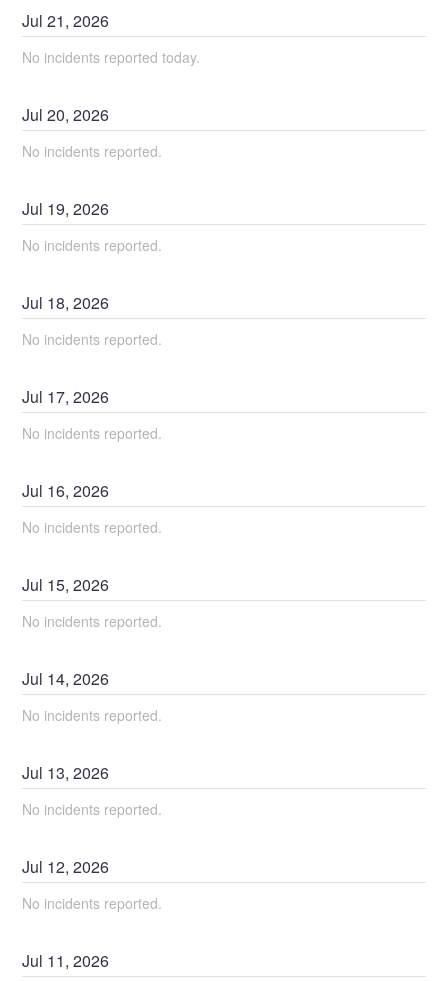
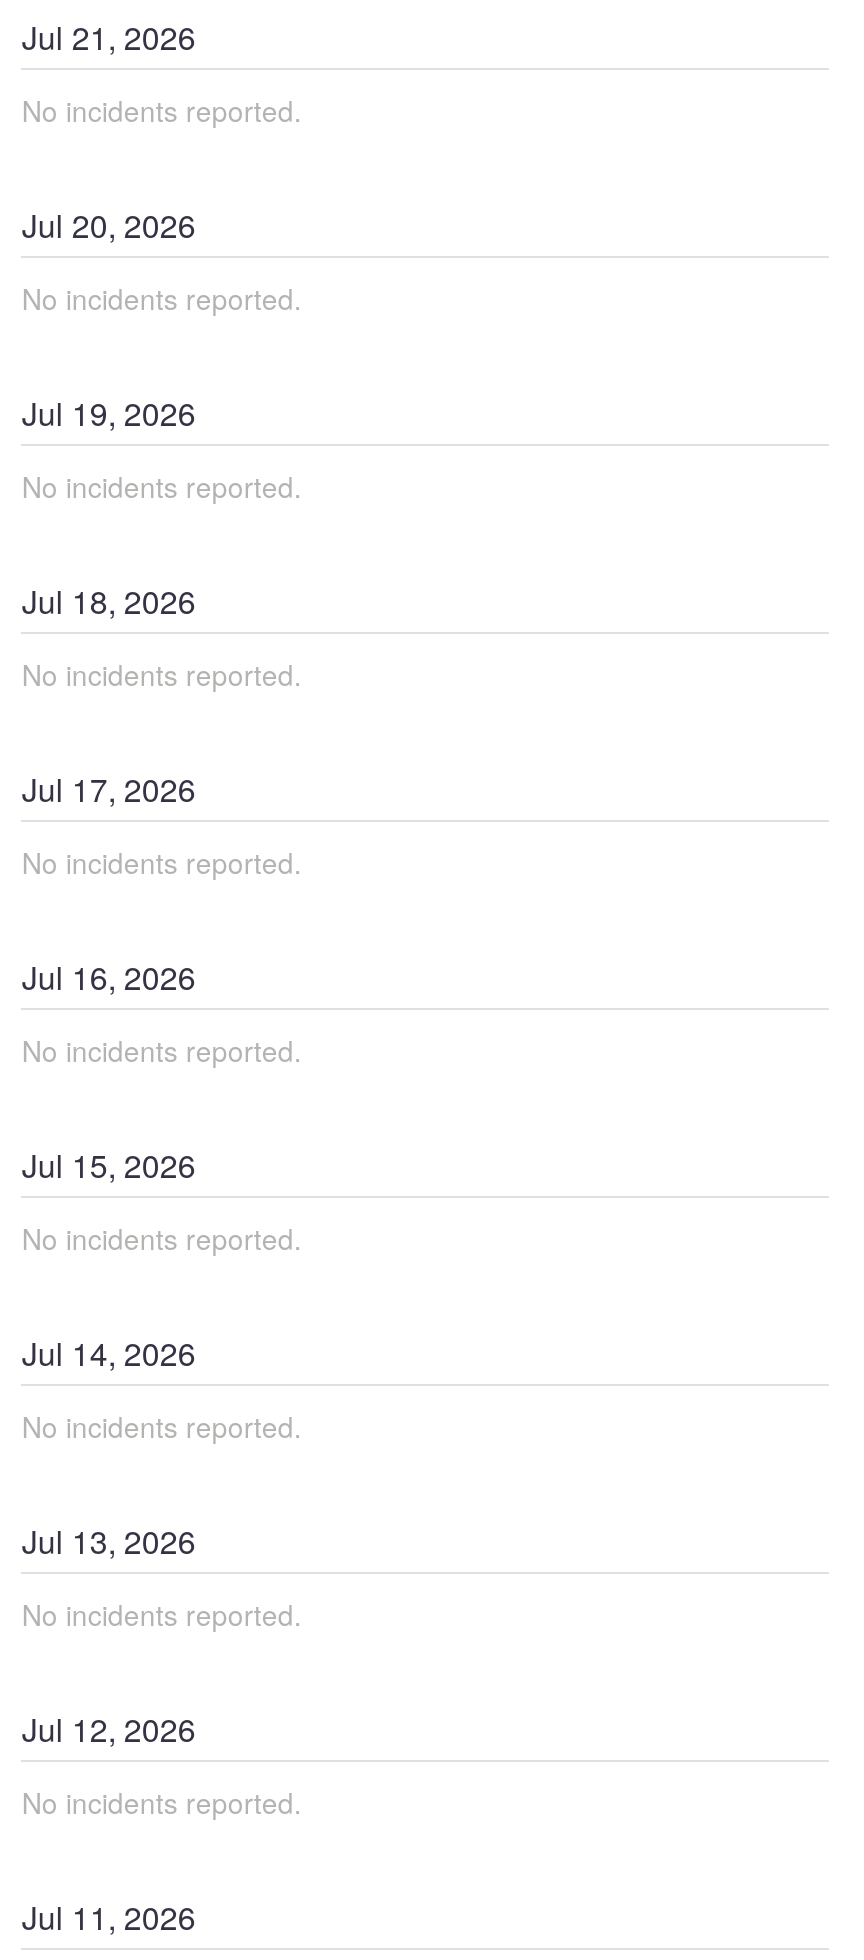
[22,47,200,67] No incidents reported today. -> [22,90,302,130] No incidents reported.

